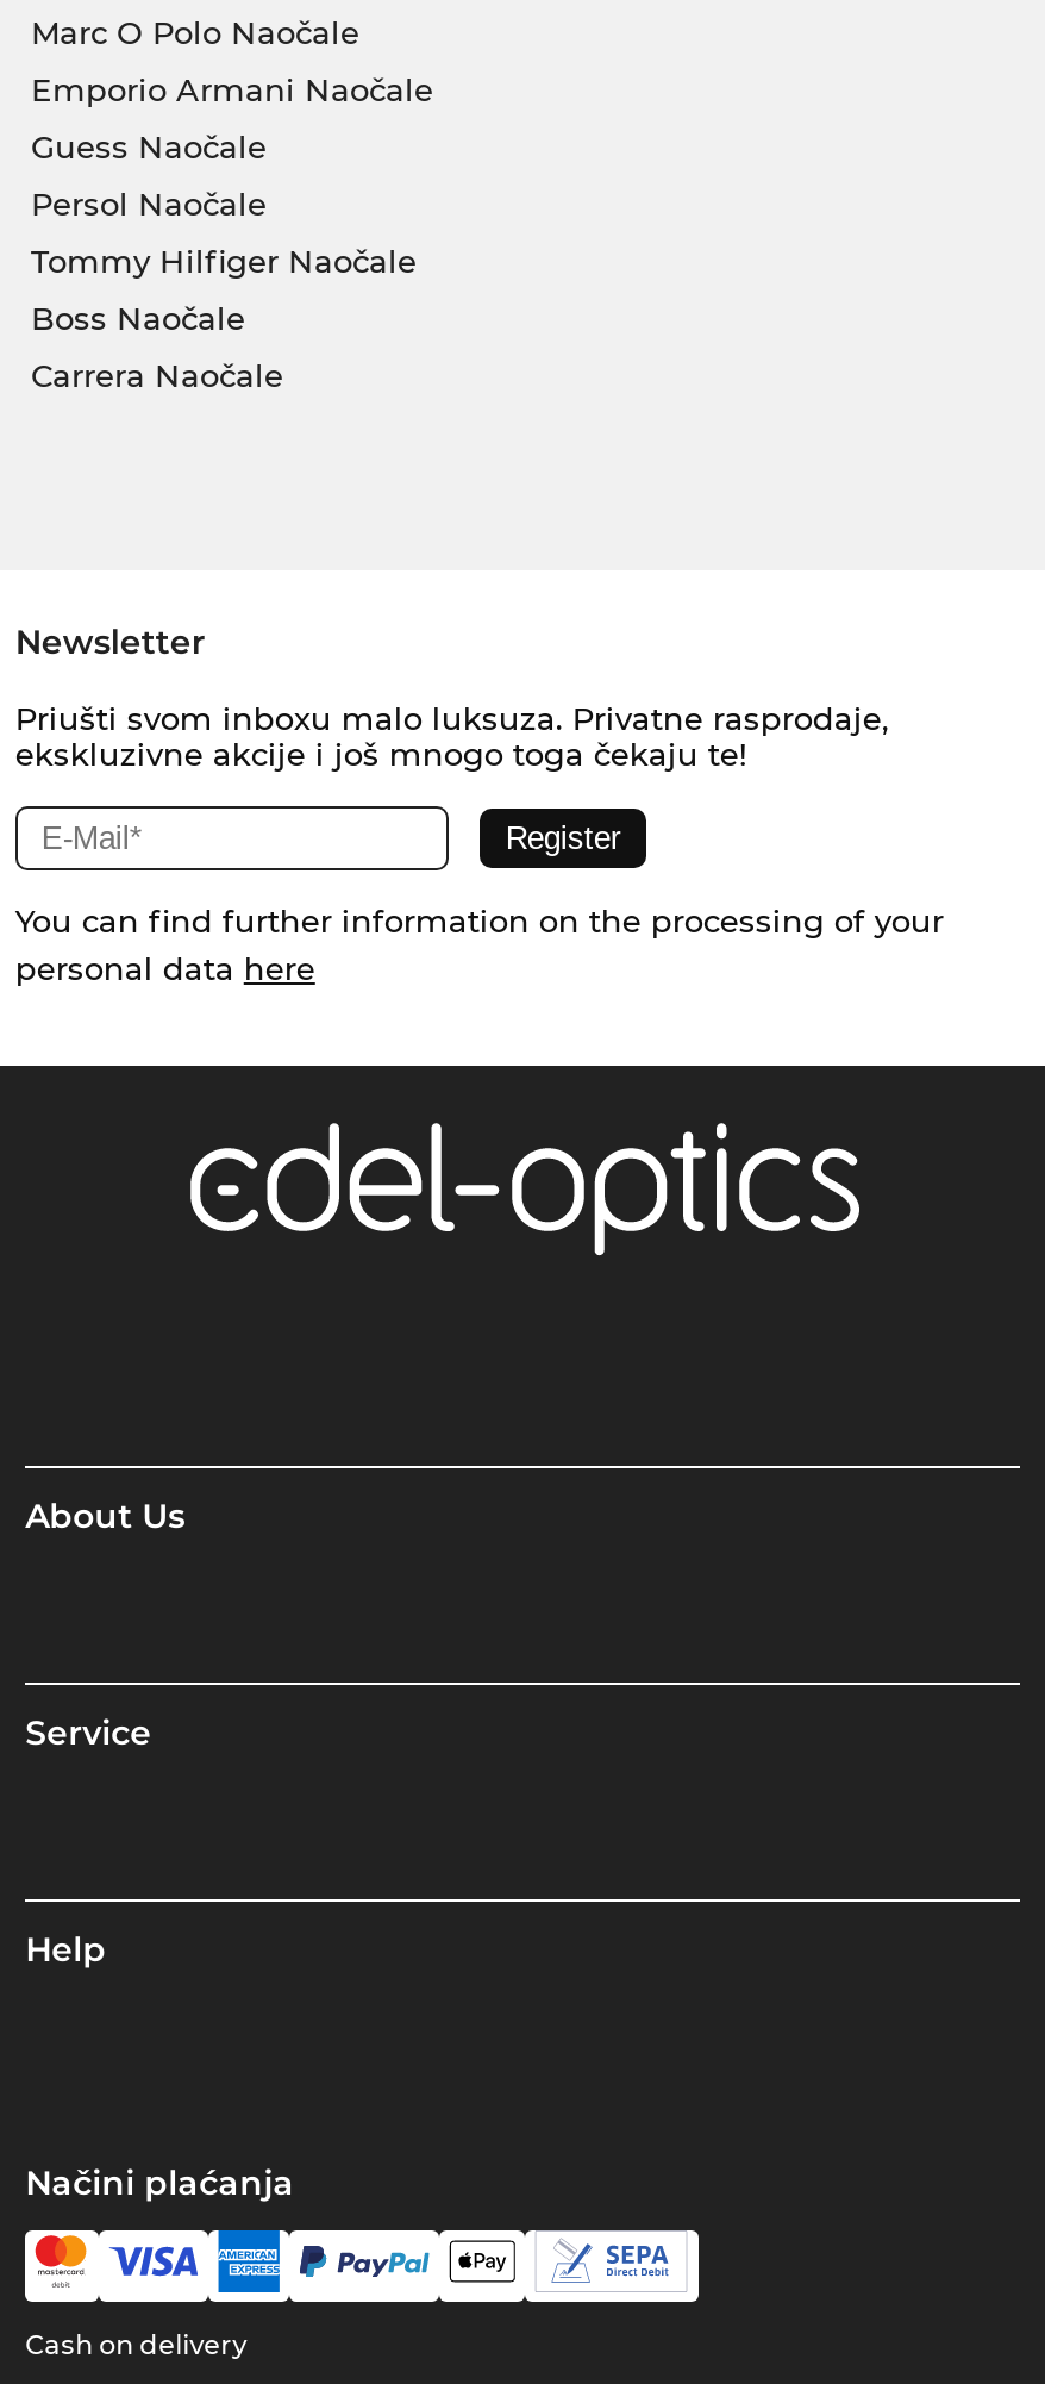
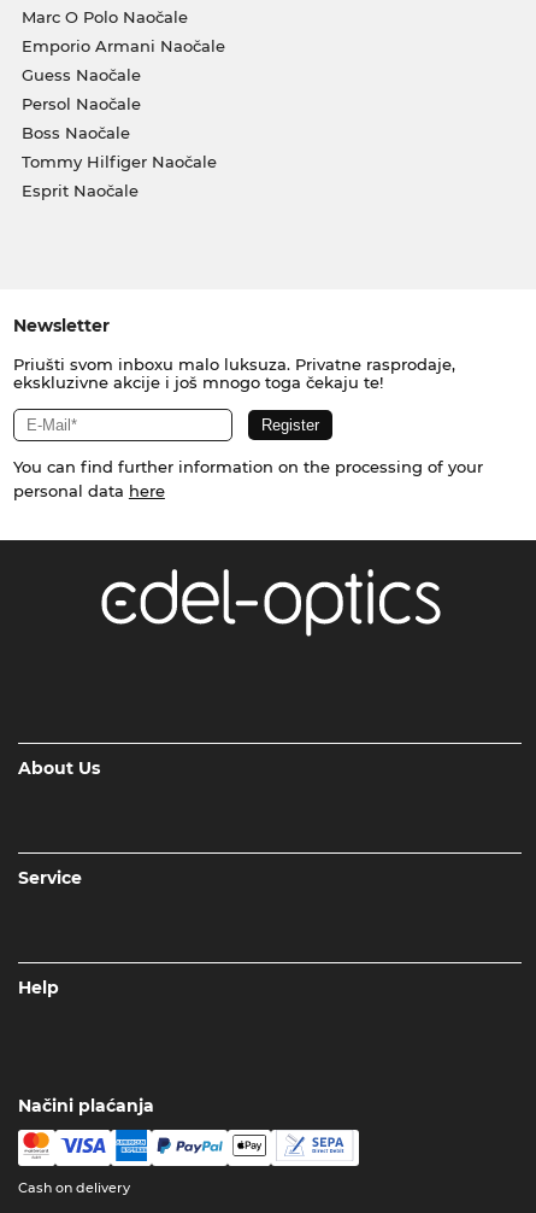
moved [31,241,417,279] -> [21,151,216,171]: Tommy Hilfiger Naočale
moved [31,298,245,336] -> [21,123,129,142]: Boss Naočale
[31,355,283,393] Carrera Naočale -> [21,180,138,200] Esprit Naočale

